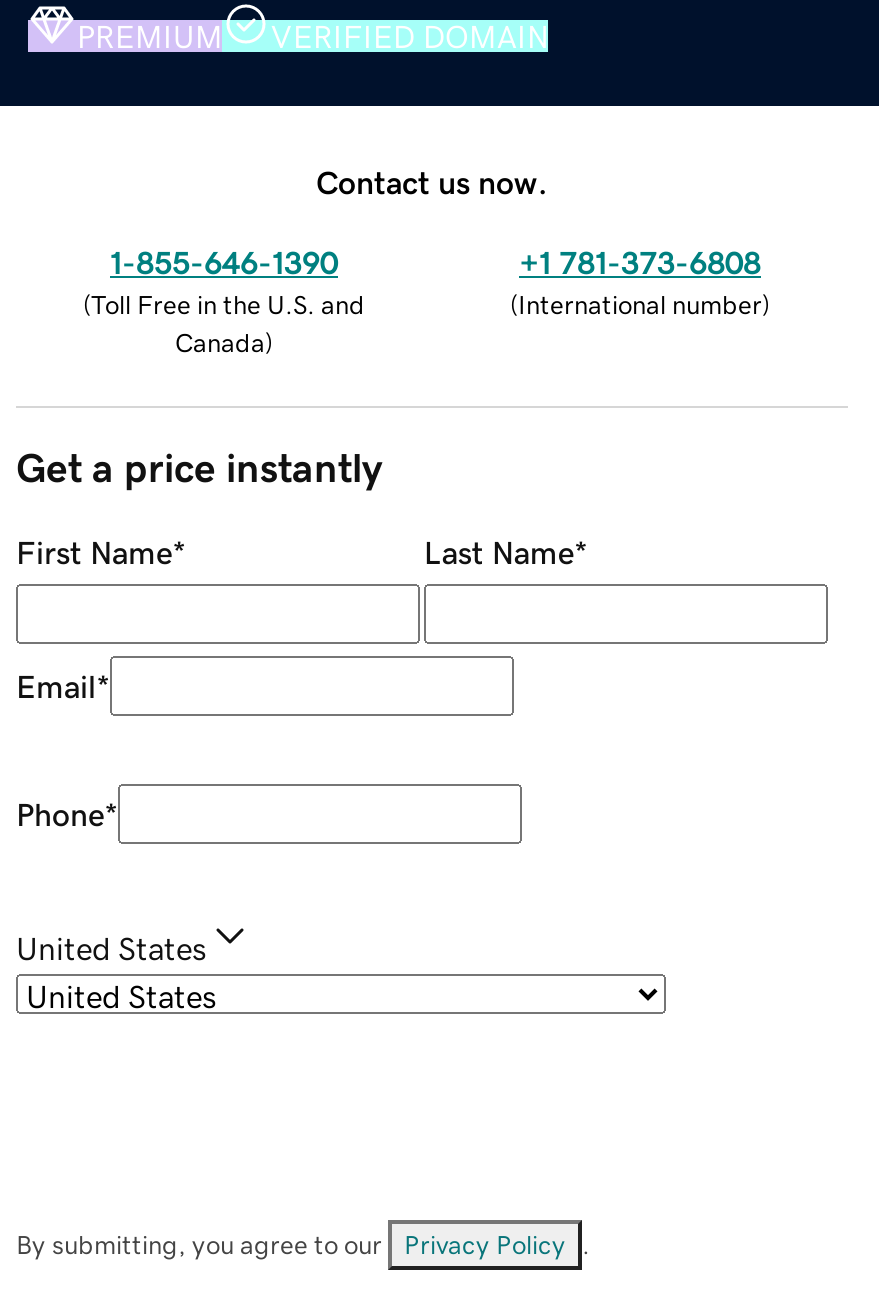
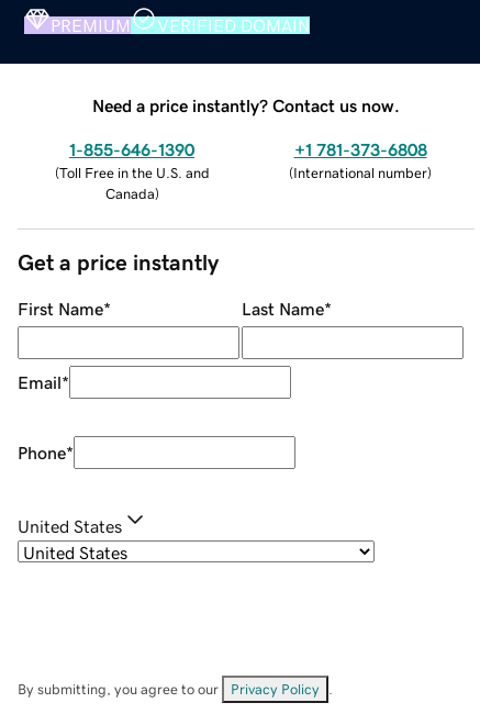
[316,165,548,197] Contact us now. -> [92,96,400,114] Need a price instantly? Contact us now.

